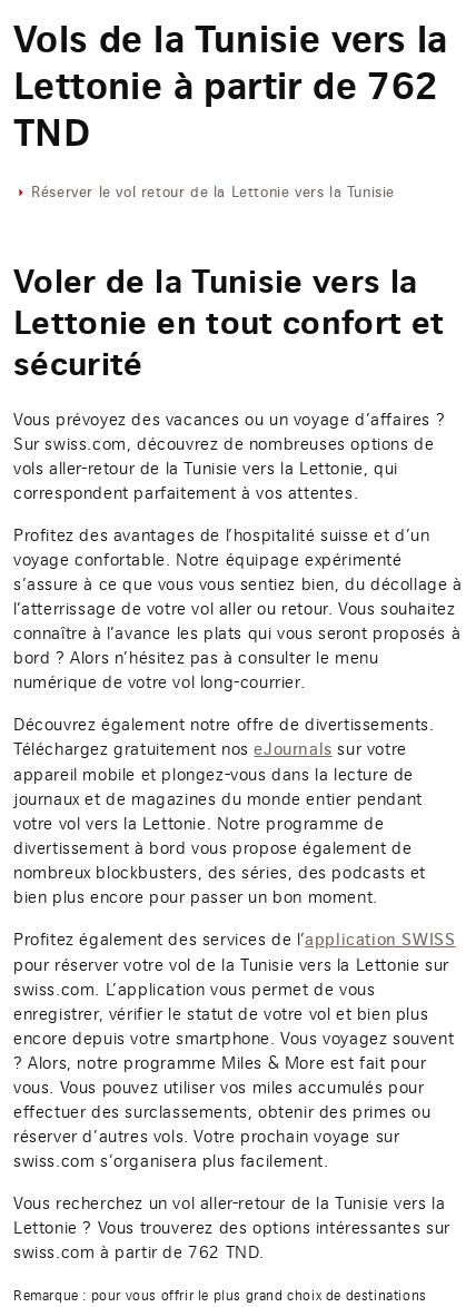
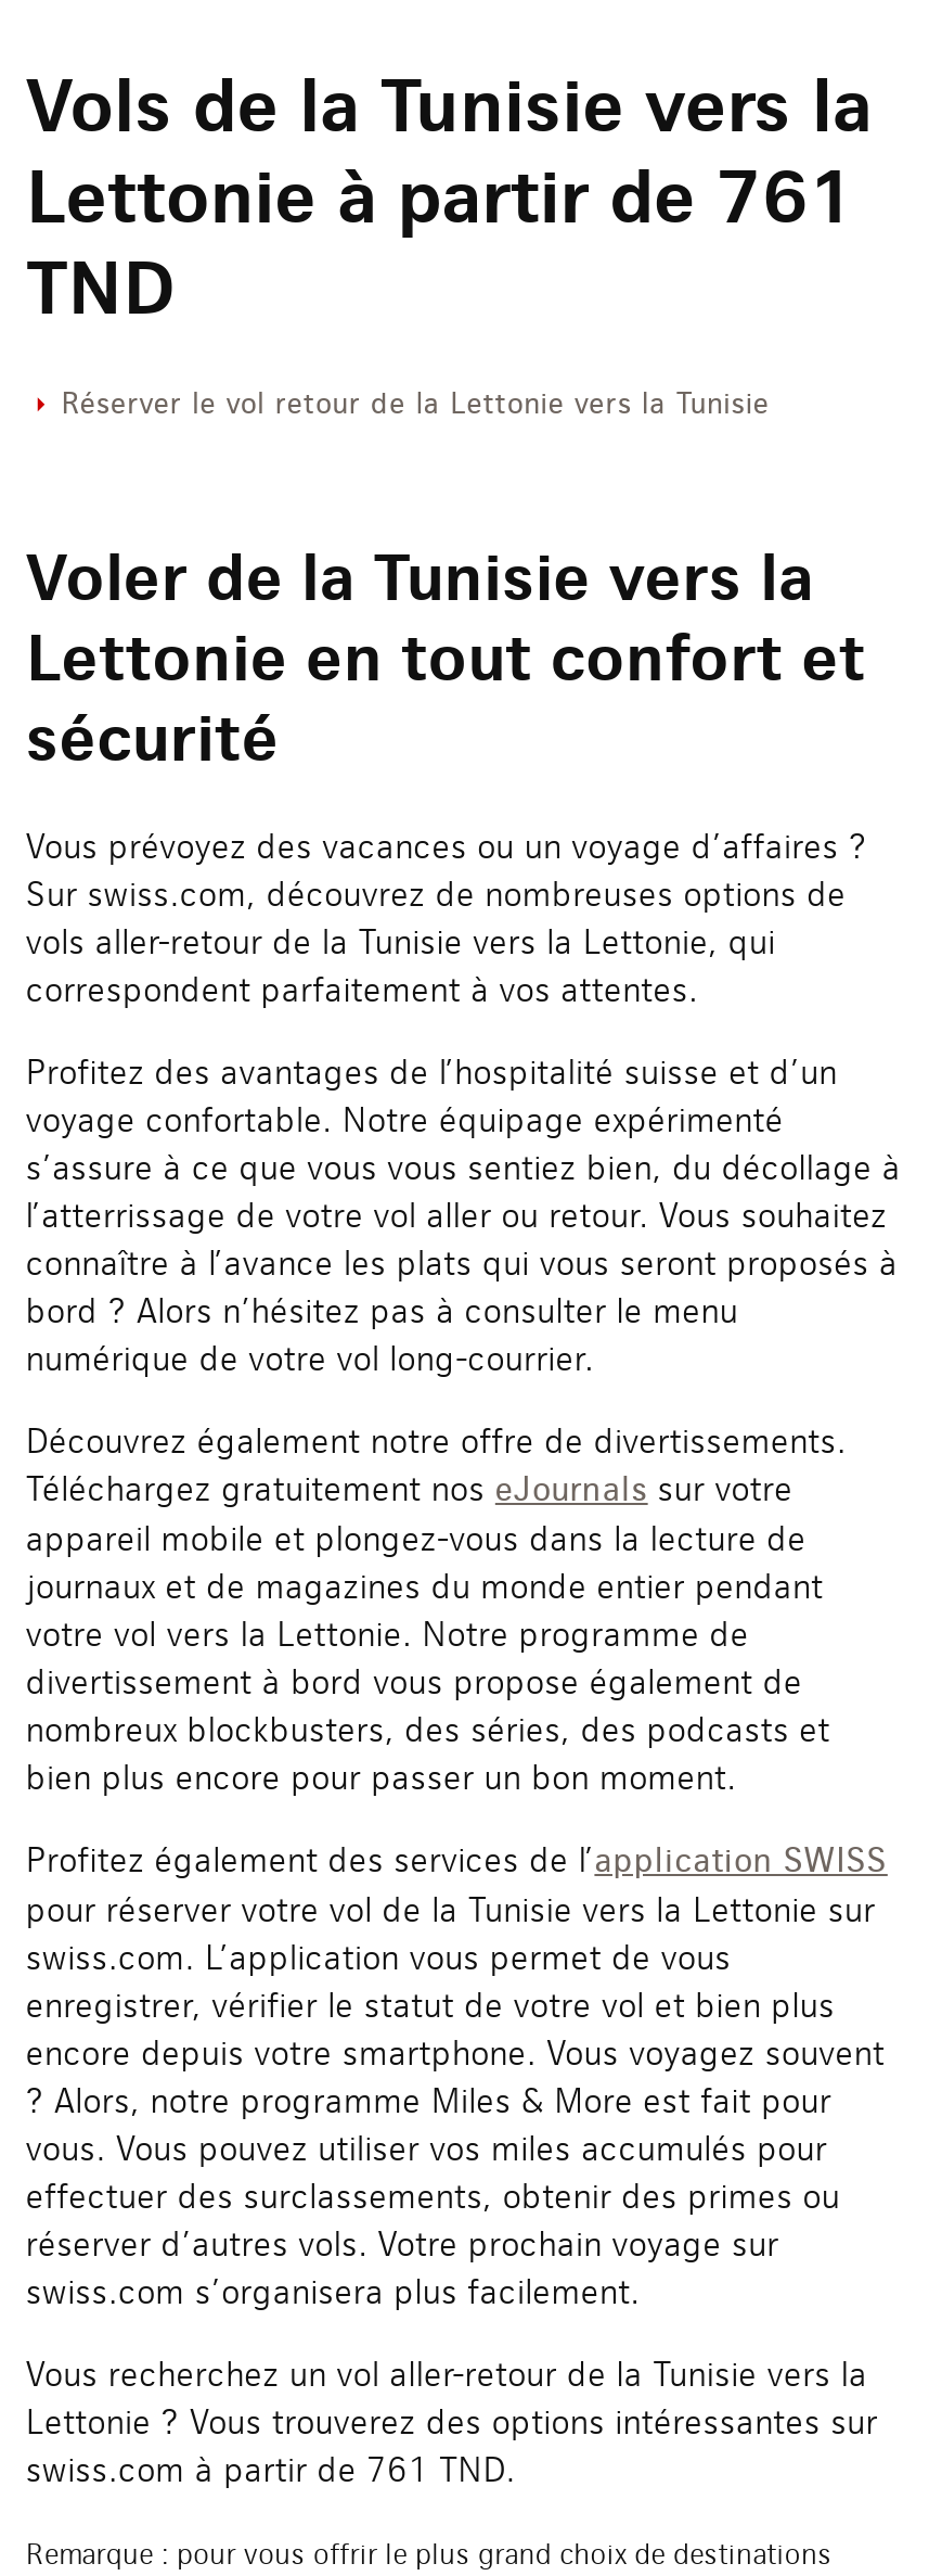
[13,62,439,110] Lettonie à partir de 762 -> [26,150,856,243] Lettonie à partir de 761
[13,1241,265,1263] swiss.com à partir de 762 TND. -> [26,2448,516,2489] swiss.com à partir de 761 TND.

